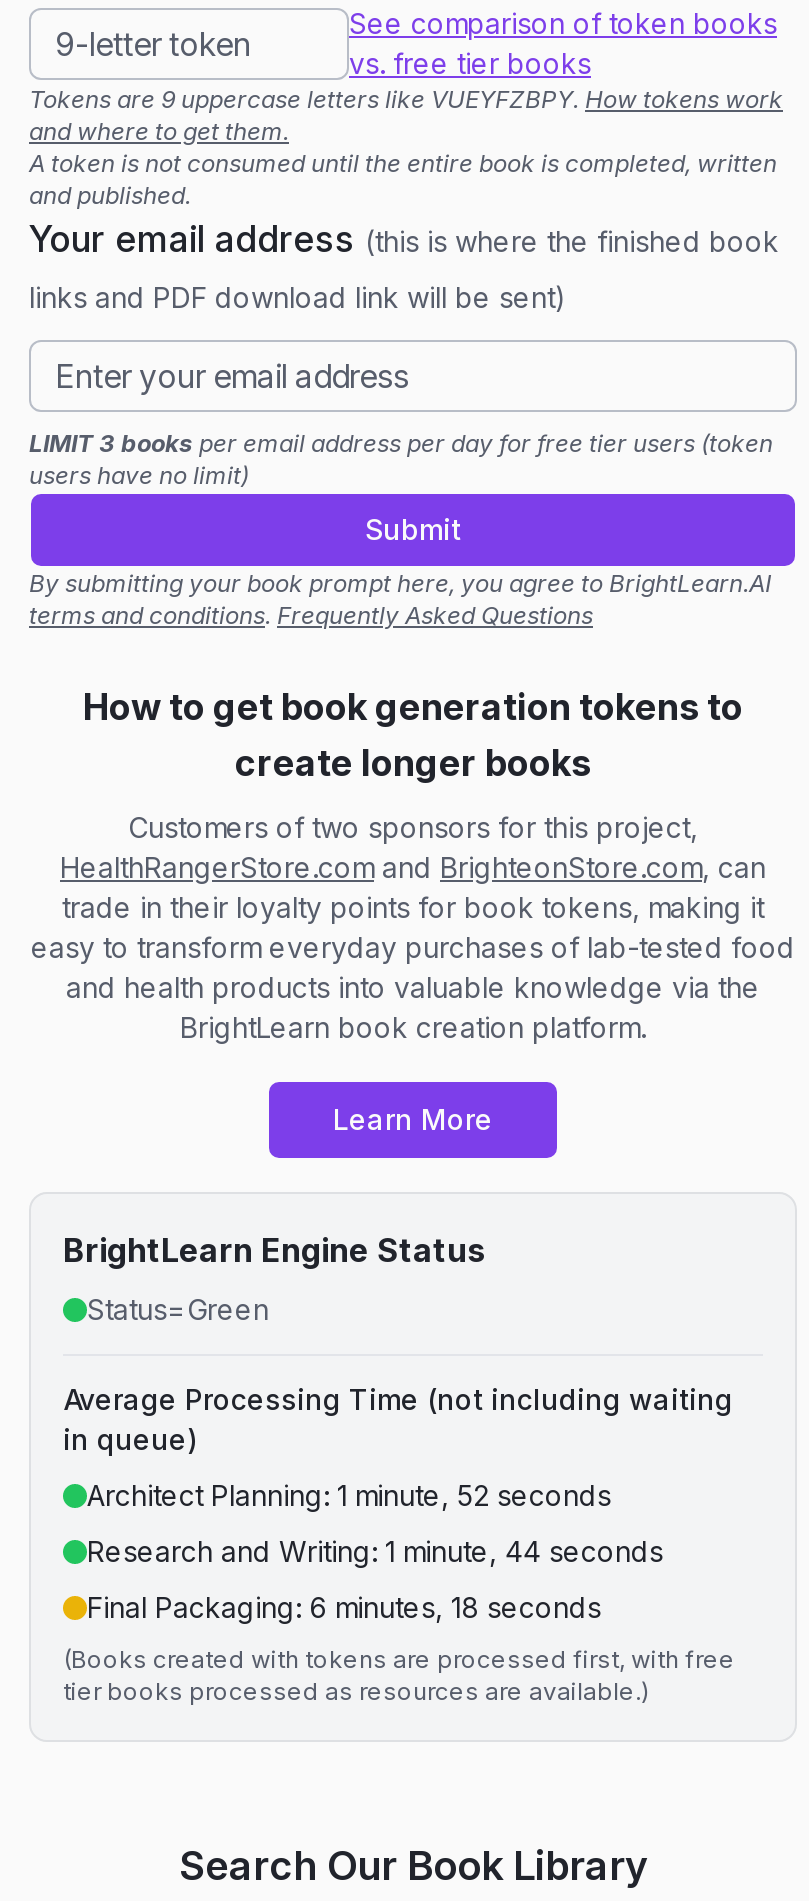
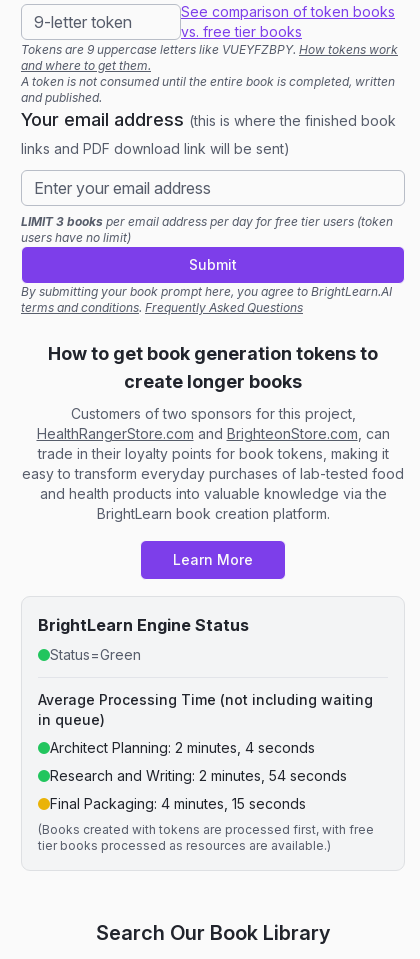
[87,1479,611,1513] Architect Planning: 1 minute, 52 seconds -> [50,739,315,756] Architect Planning: 2 minutes, 4 seconds
[87,1535,663,1569] Research and Writing: 1 minute, 44 seconds -> [50,767,347,784] Research and Writing: 2 minutes, 54 seconds
[87,1591,601,1625] Final Packaging: 6 minutes, 18 seconds -> [50,795,306,812] Final Packaging: 4 minutes, 15 seconds

